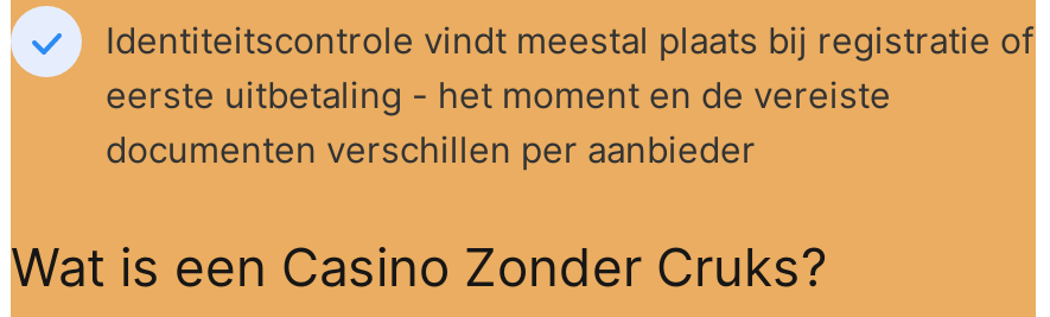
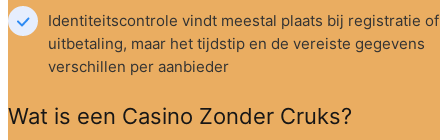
[106,72,891,172] eerste uitbetaling - het moment en de vereiste | documenten verschillen per aanbieder -> [48,34,425,76] uitbetaling, maar het tijdstip en de vereiste gegevens | verschillen per aanbieder

